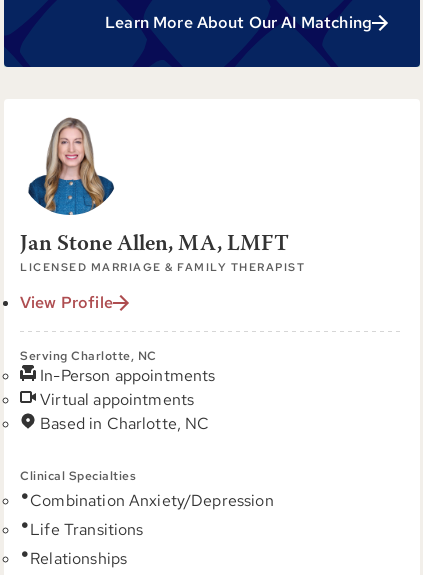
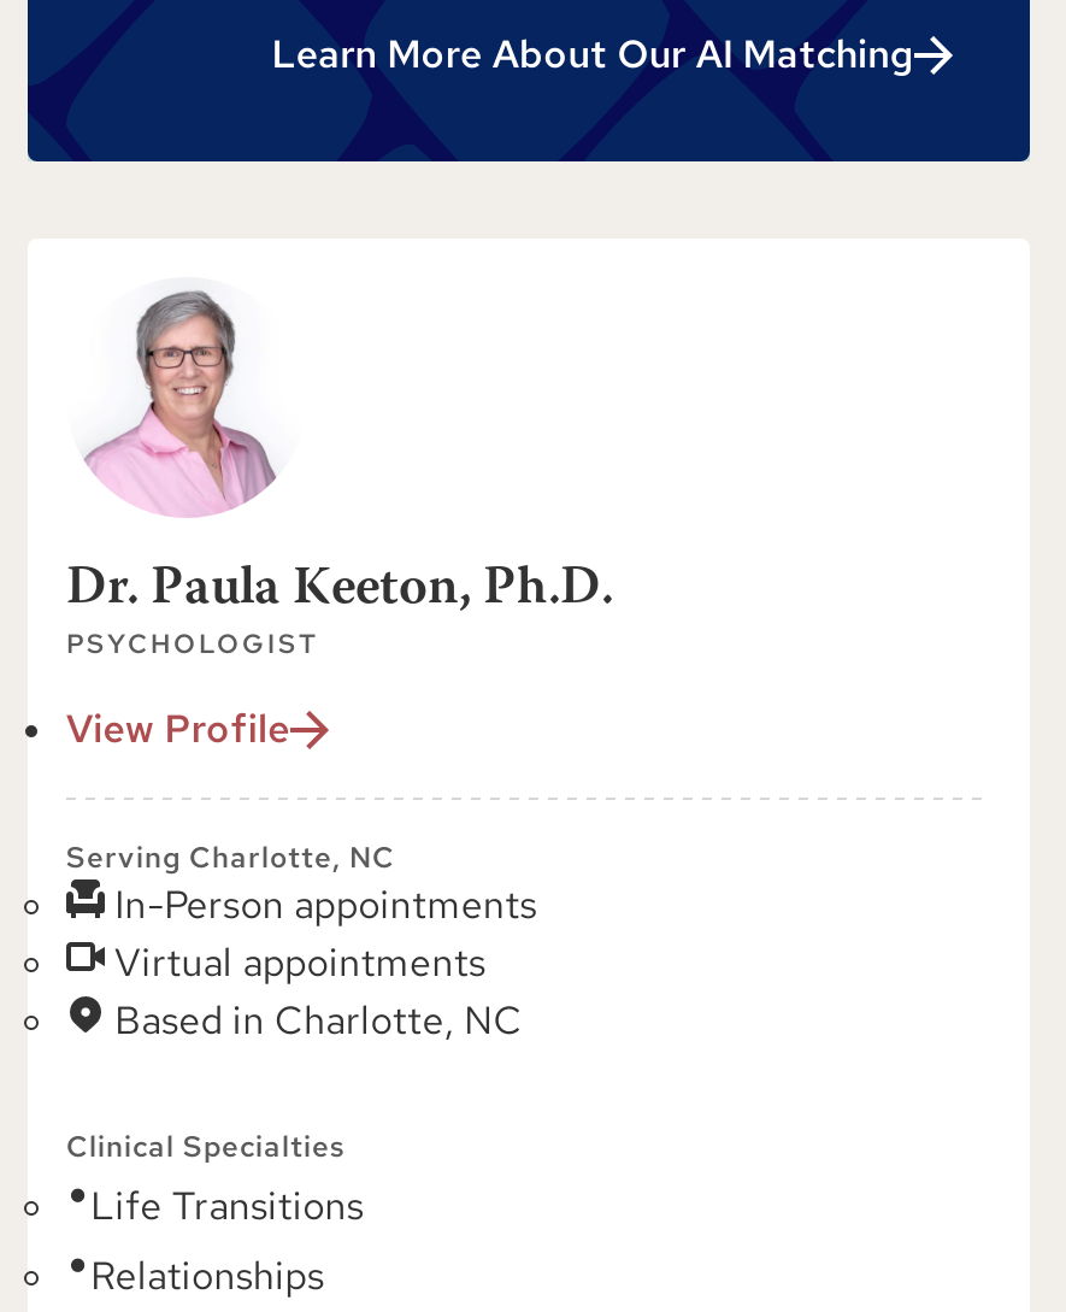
[20,117,305,274] [image] | Jan Stone Allen, MA, LMFT | LICENSED MARRIAGE & FAMILY THERAPIST -> [66,284,613,660] [image] | Dr. Paula Keeton, Ph.D. | PSYCHOLOGIST
[30,490,274,511] Combination Anxiety/Depression -> none

